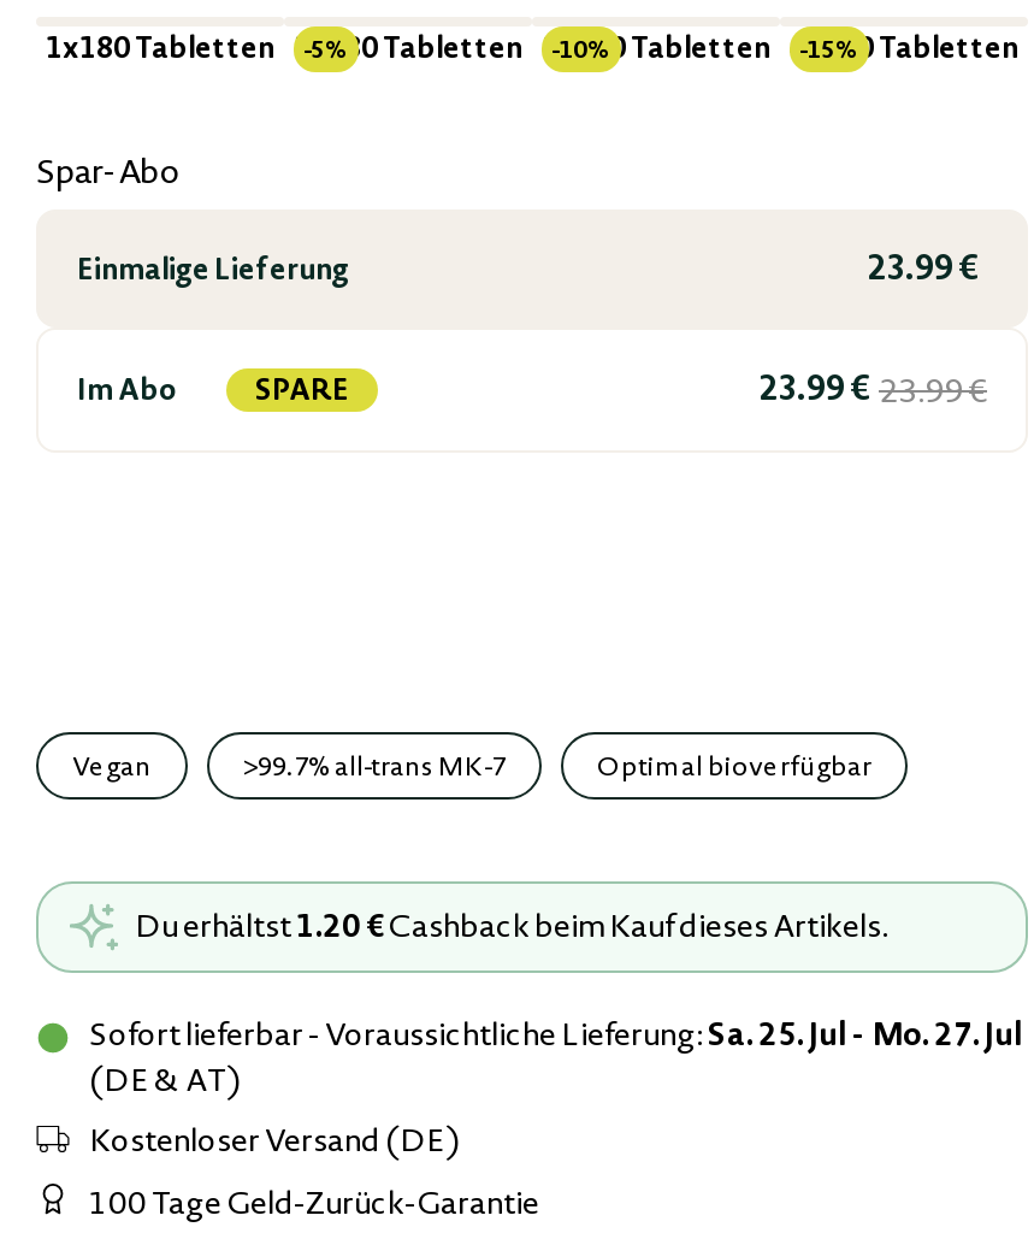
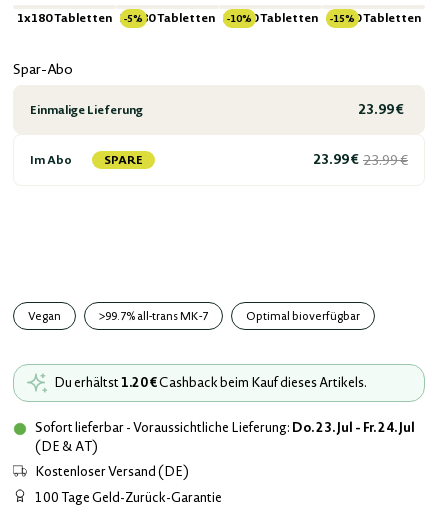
[89,1010,1023,1054] Sofort lieferbar - Voraussichtliche Lieferung:Sa. 25. Jul - Mo. 27. Jul -> [35,417,415,435] Sofort lieferbar - Voraussichtliche Lieferung:Do. 23. Jul - Fr. 24. Jul

